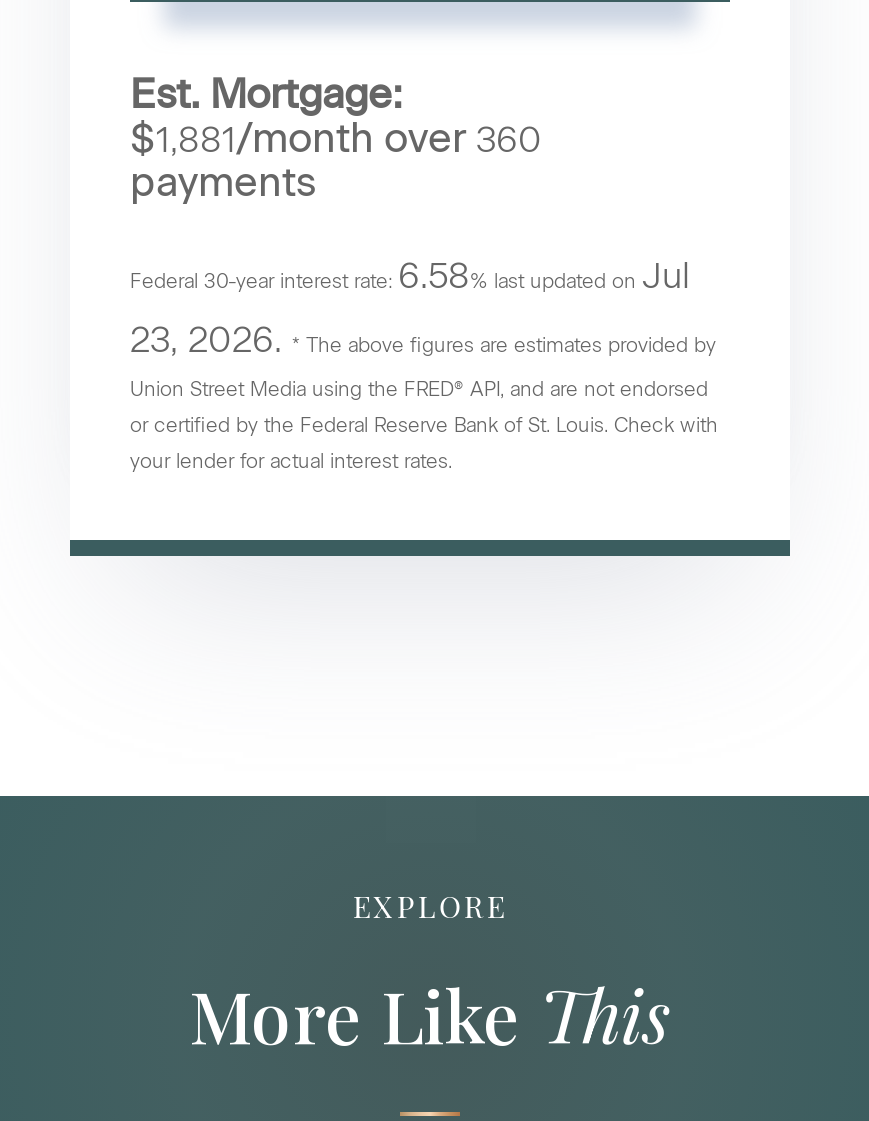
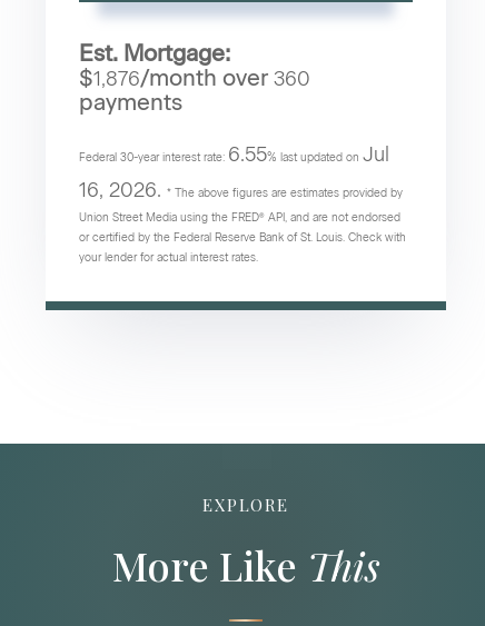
[130,113,542,161] $1,881/month over 360 -> [79,64,310,91] $1,876/month over 360
[130,253,690,297] Federal 30-year interest rate: 6.58% last updated on Jul -> [79,142,389,166] Federal 30-year interest rate: 6.55% last updated on Jul
[130,317,716,361] 23, 2026. * The above figures are estimates provided by -> [79,177,403,202] 16, 2026. * The above figures are estimates provided by

